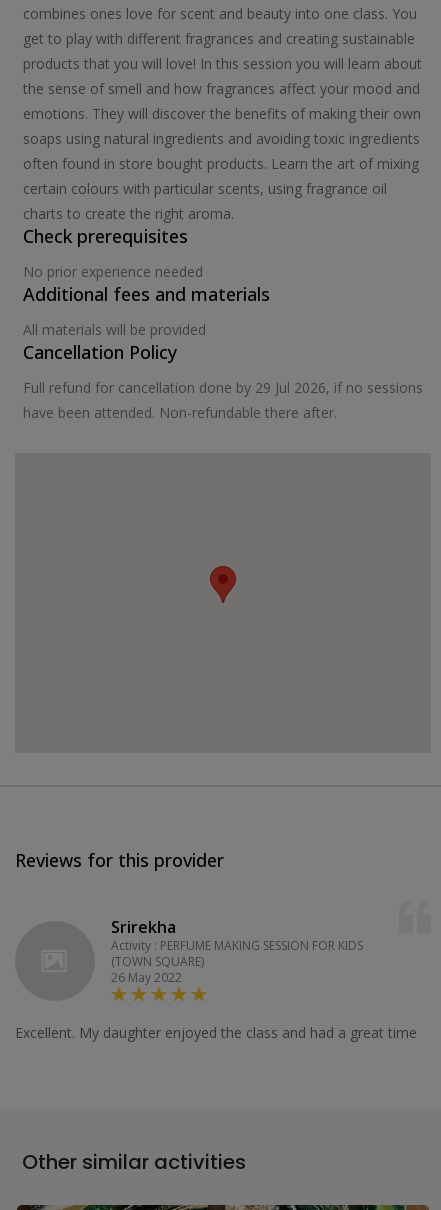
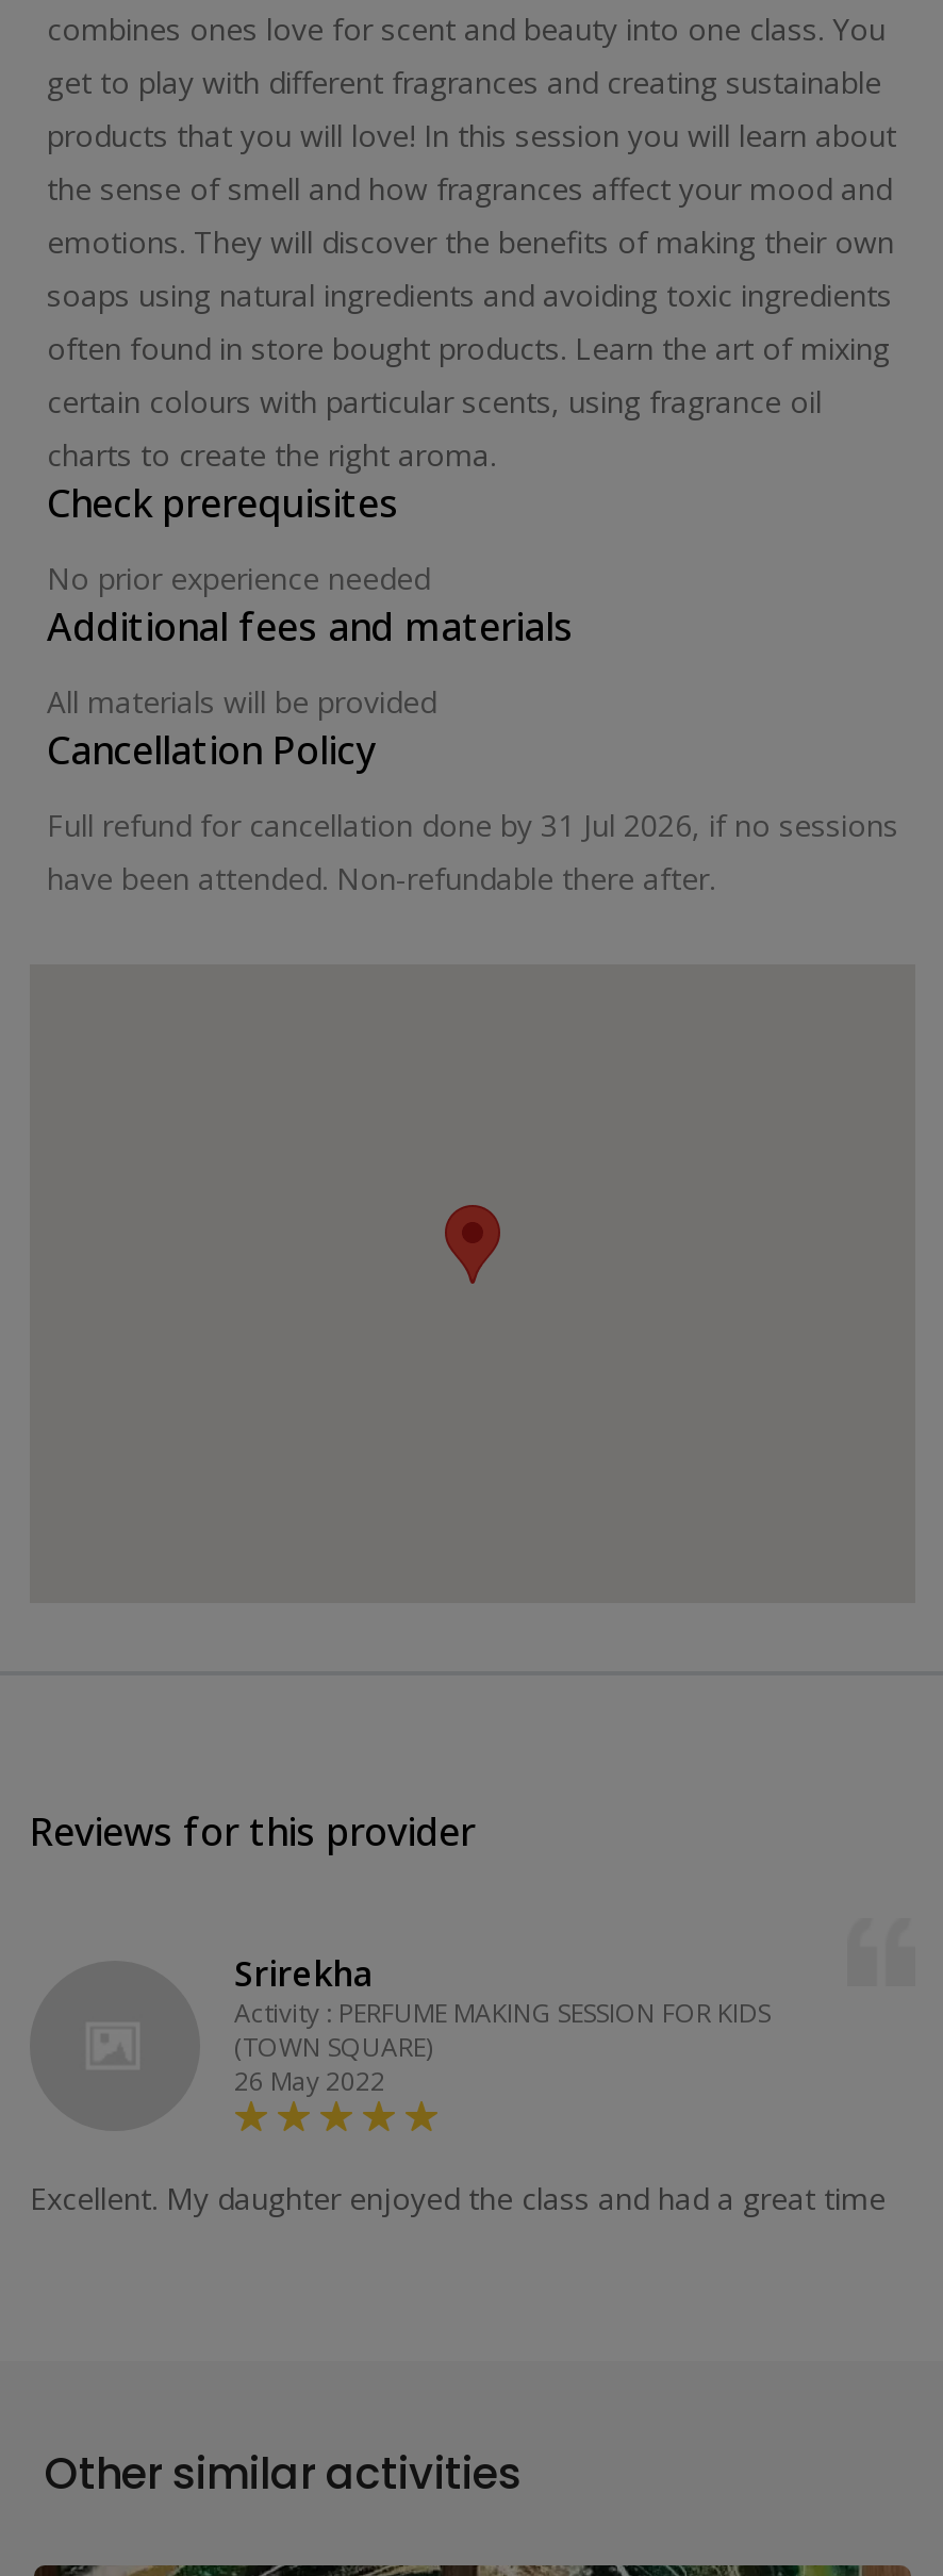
[23,378,423,397] Full refund for cancellation done by 29 Jul 2026, if no sessions -> [47,805,898,846] Full refund for cancellation done by 31 Jul 2026, if no sessions

